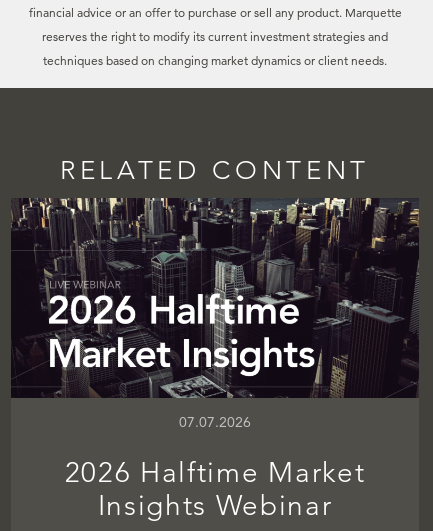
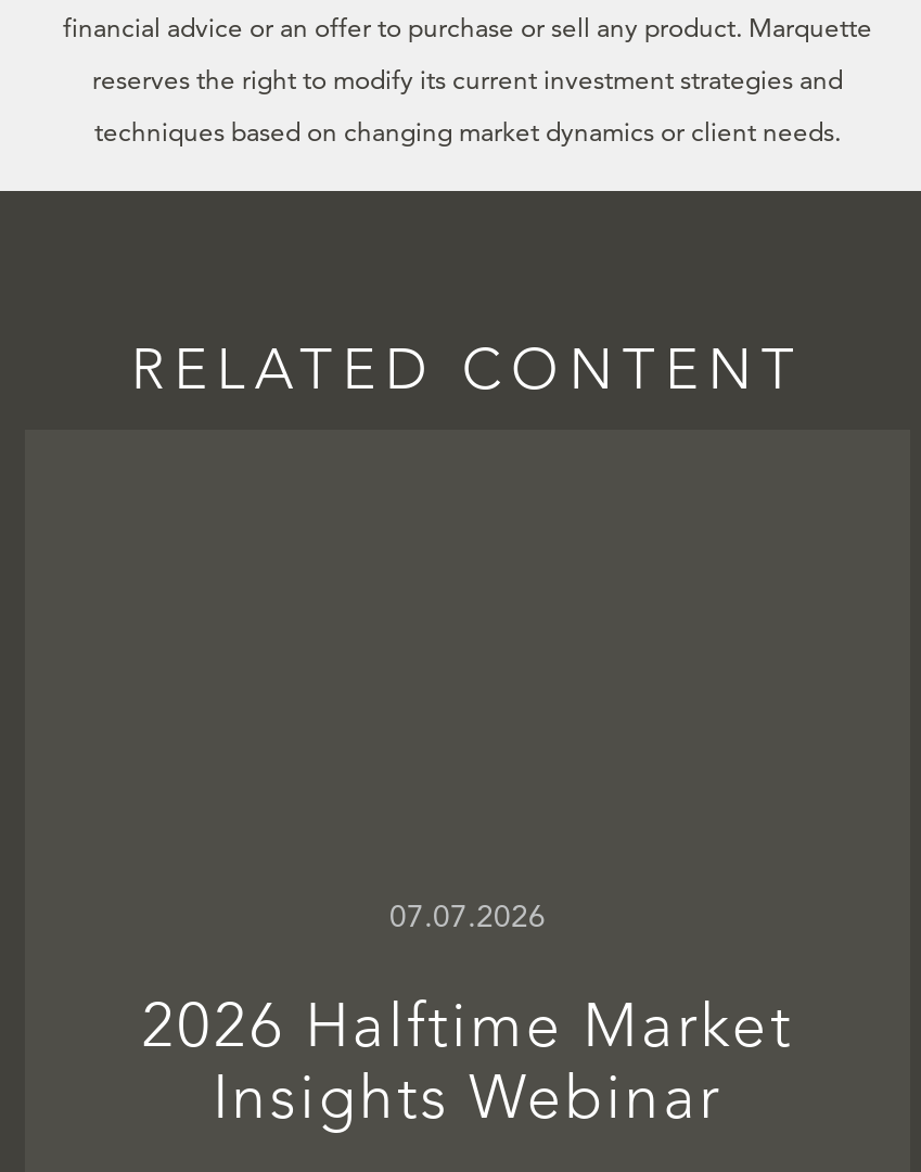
[11,197,419,398] [image] -> none

